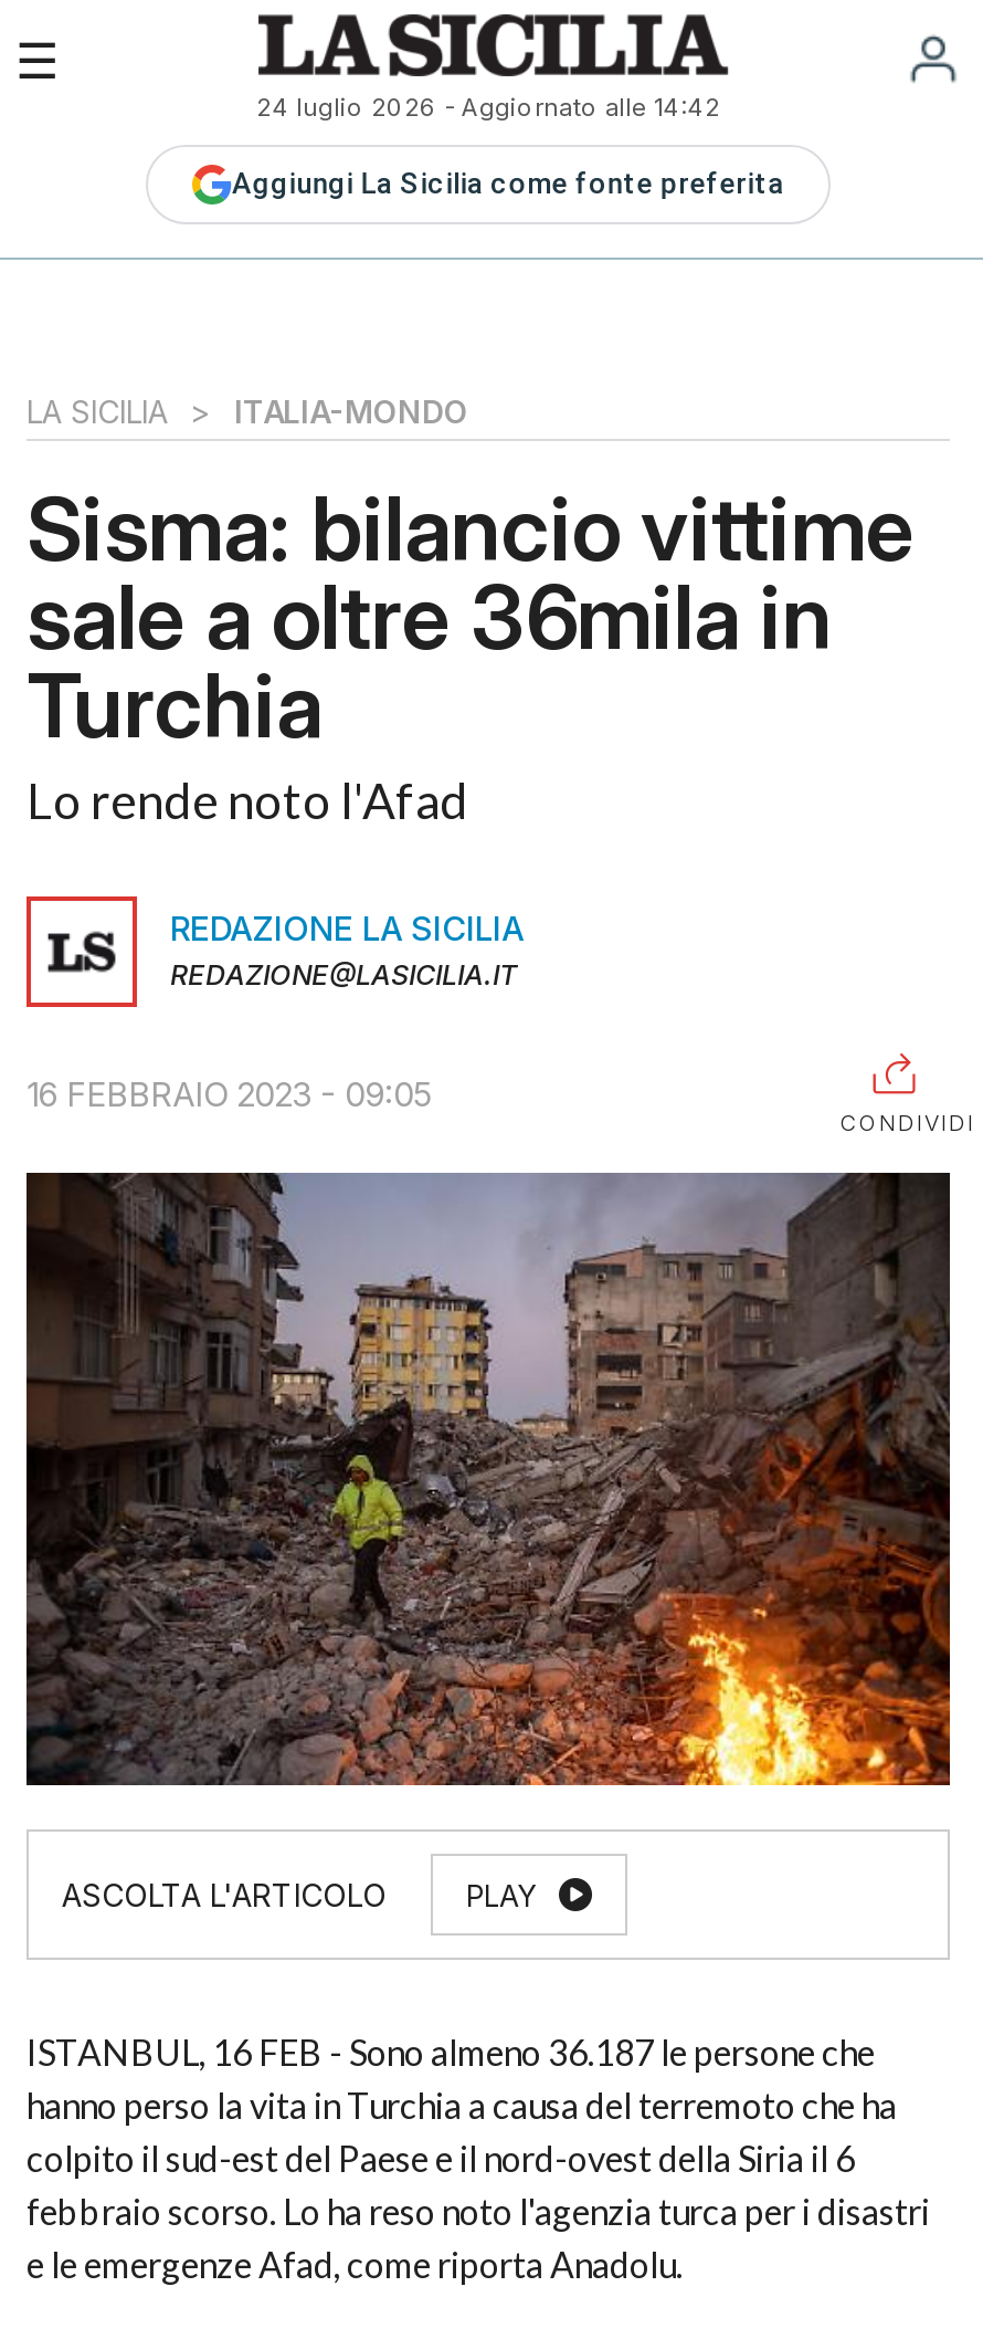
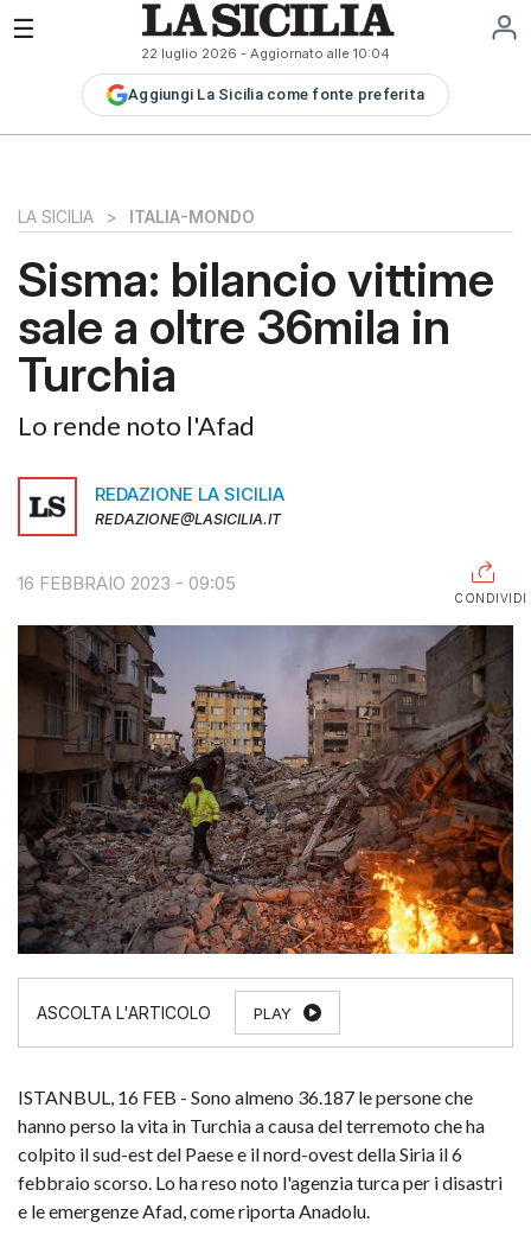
[256,91,720,122] 24 luglio 2026 - Aggiornato alle 14:42 -> [141,44,390,61] 22 luglio 2026 - Aggiornato alle 10:04

